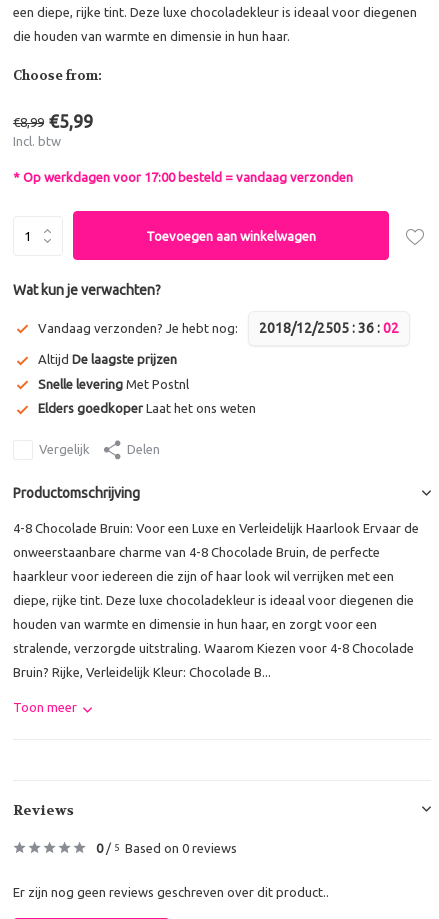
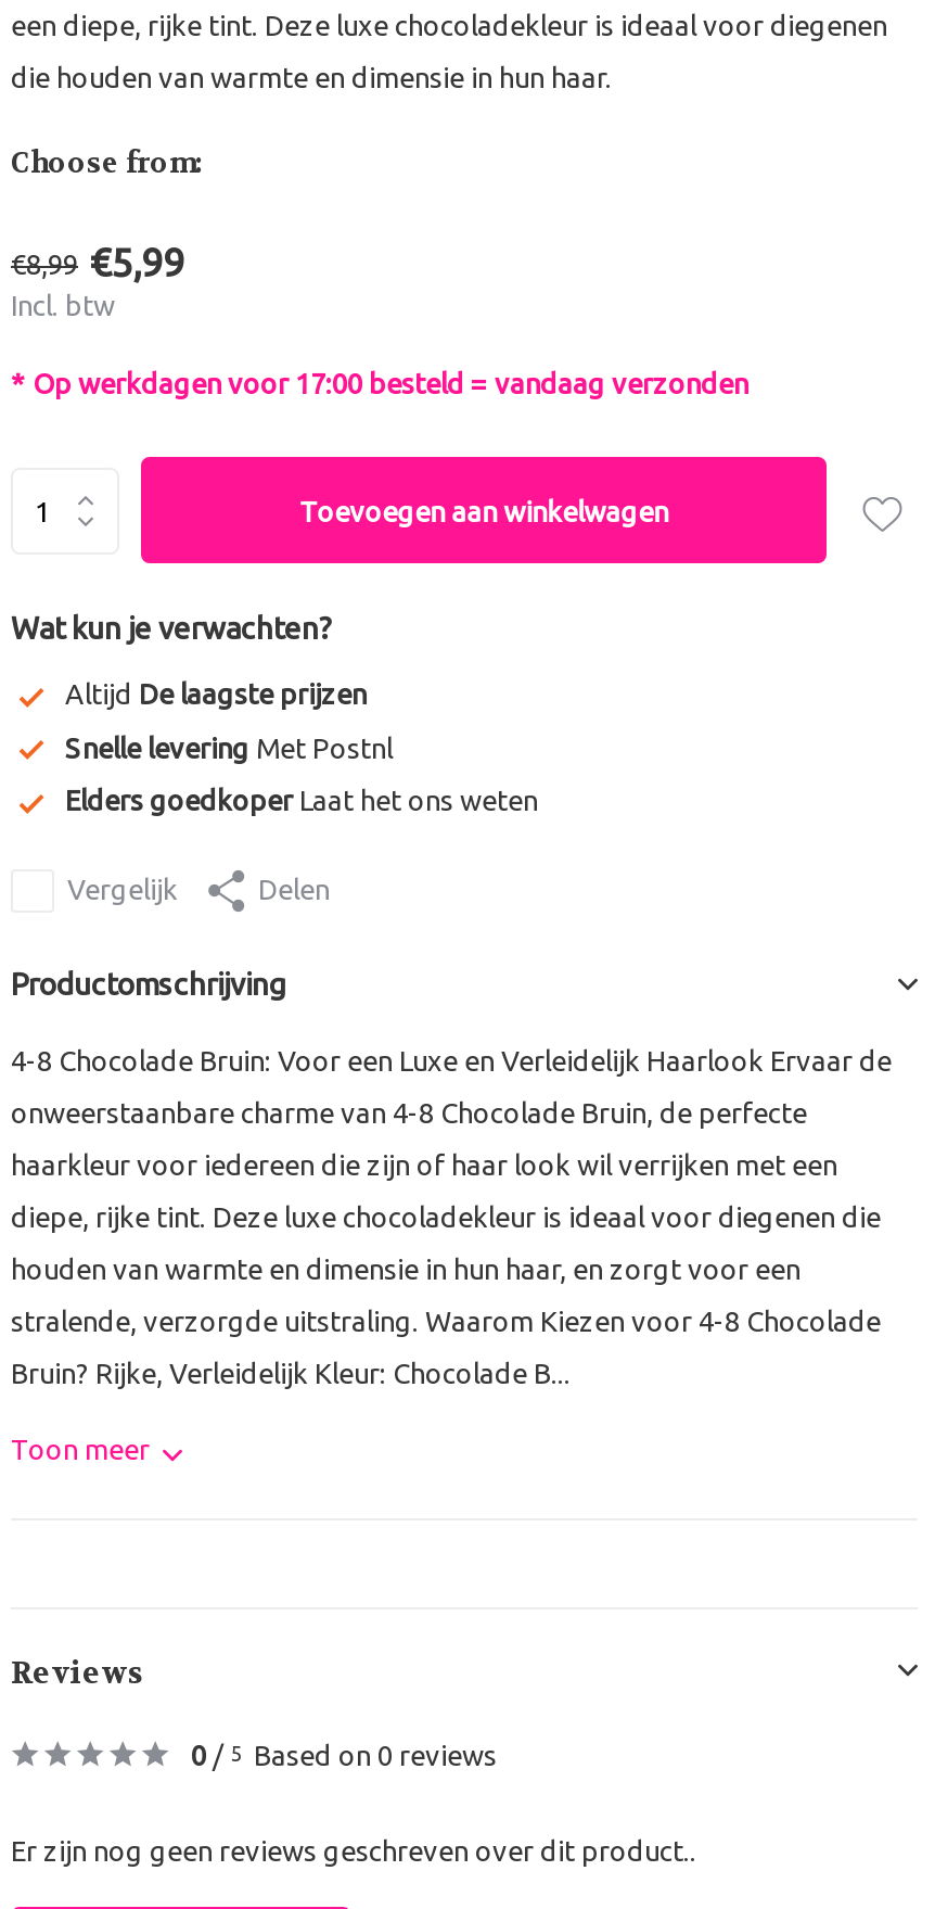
[38,320,399,336] Vandaag verzonden? Je hebt nog: | 2018/12/2505: 36: 02 -> none

